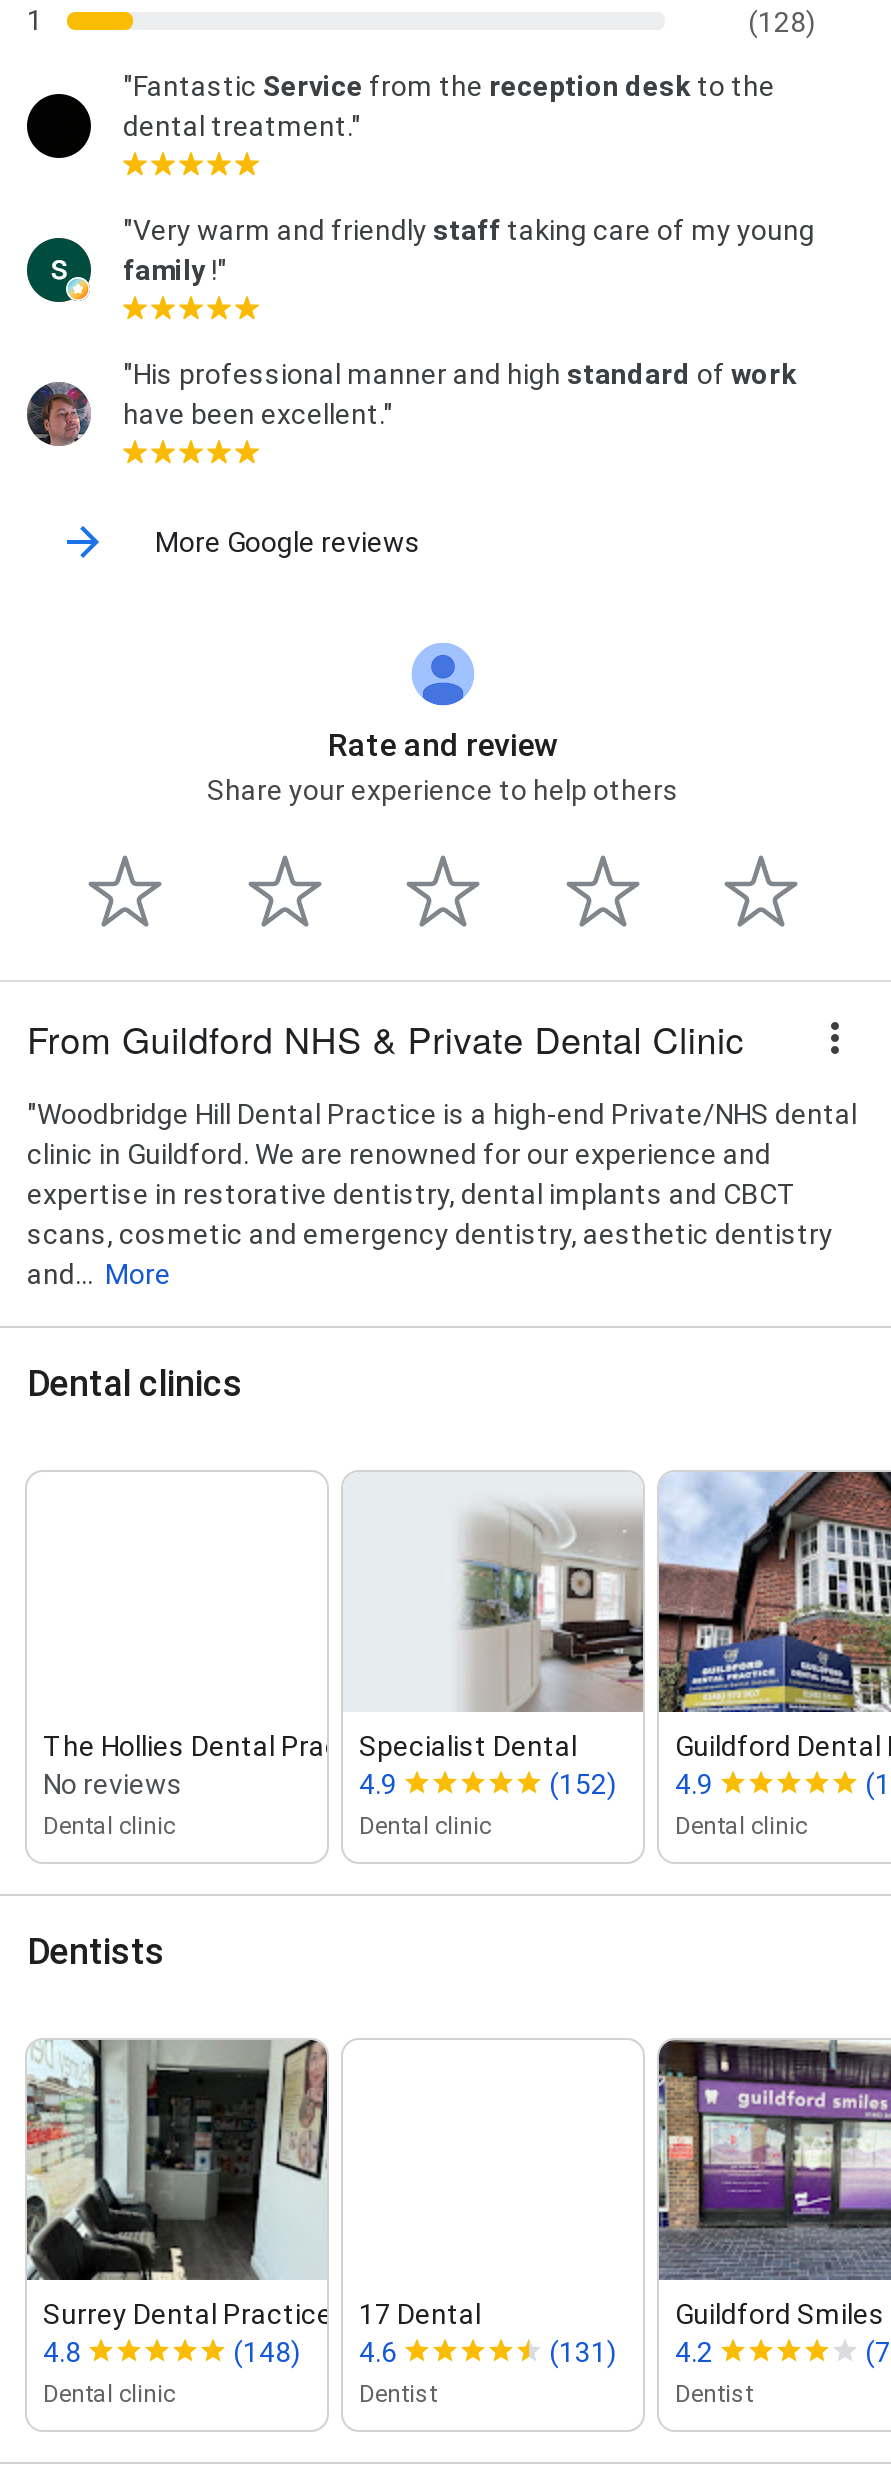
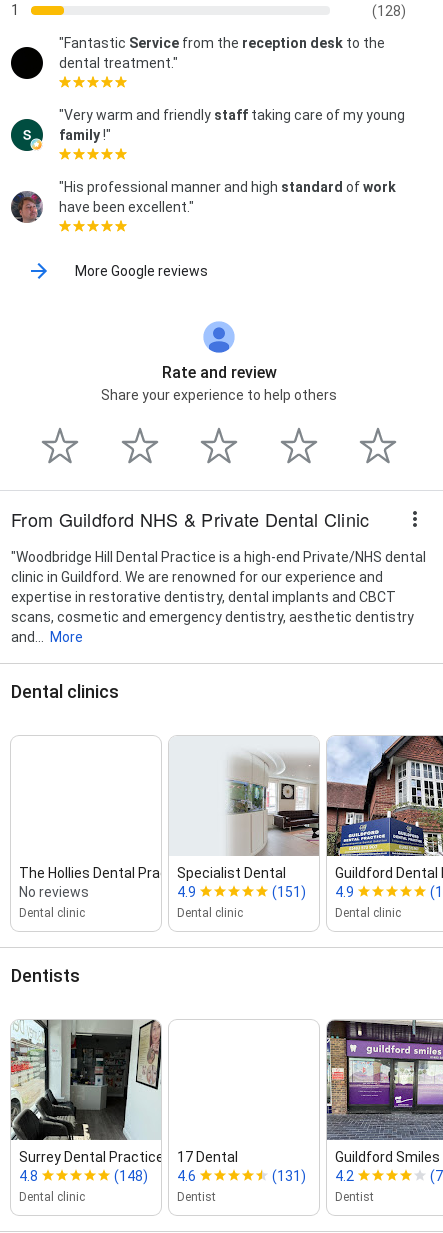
[549,1767,713,1799] (152) 4.9 -> [272,884,354,900] (151) 4.9

